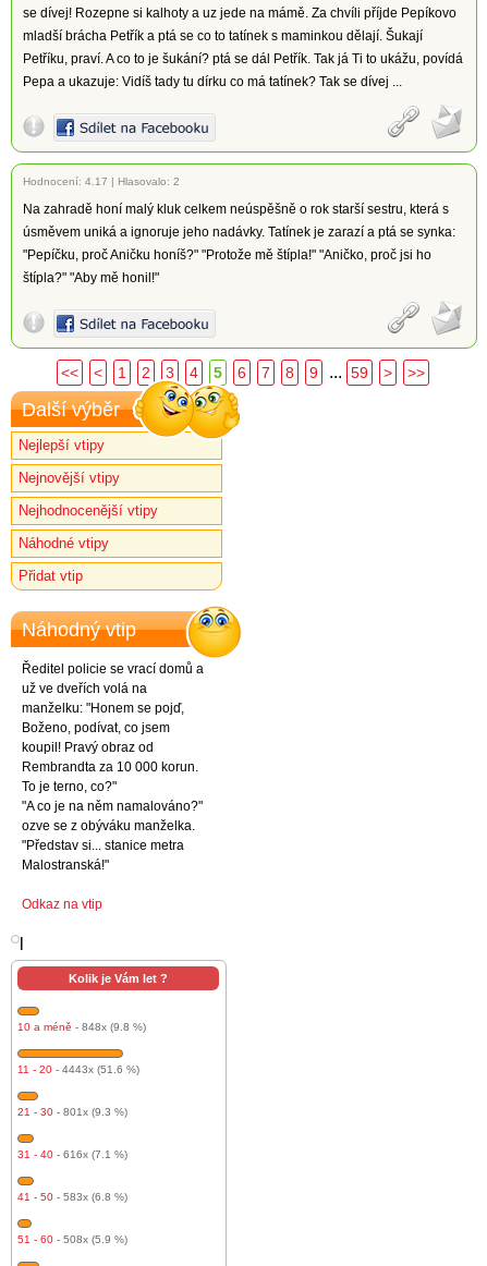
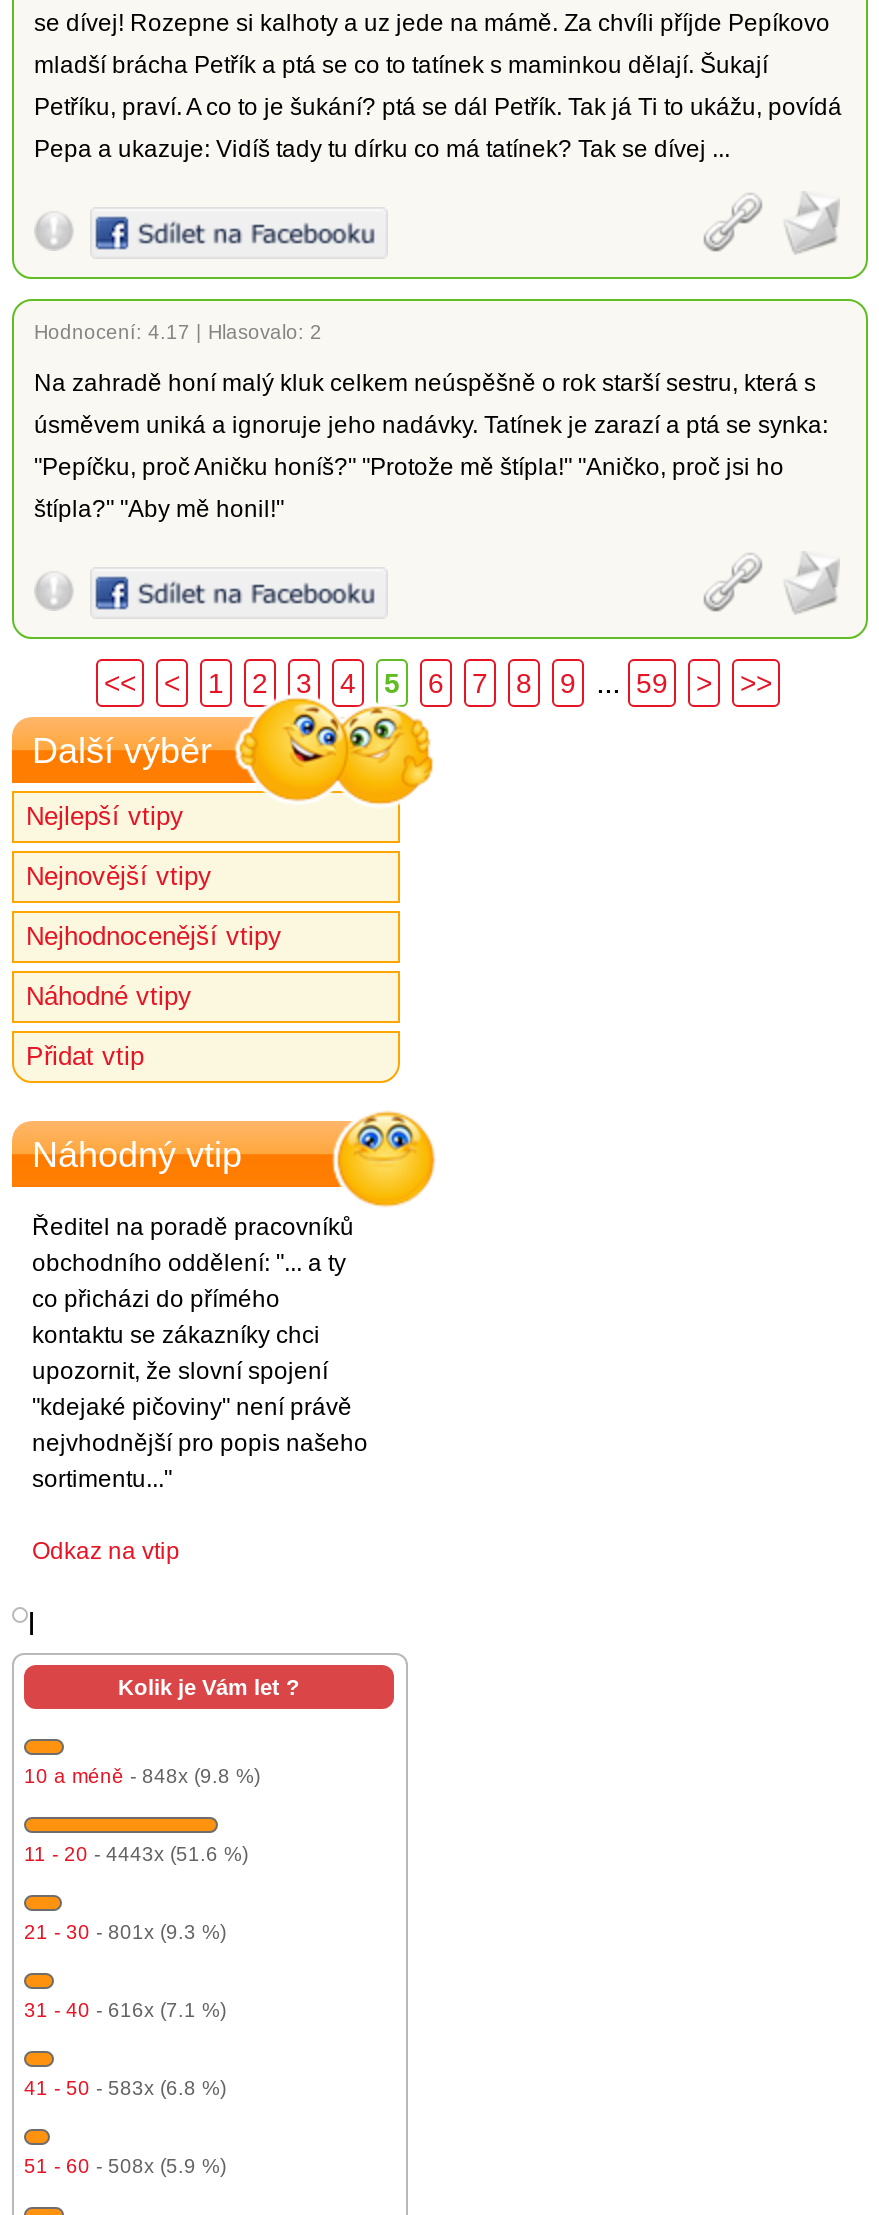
[22,661,204,873] Ředitel policie se vrací domů a | už ve dveřích volá na | manželku: "Honem se pojď, | Boženo, podívat, co jsem | koupil! Pravý obraz od | Rembrandta za 10 000 korun. | To je terno, co?" | "A co je na něm namalováno?" | ozve se z obýváku manželka. | "Představ si... stanice metra | Malostranská!" -> [32,1213,368,1493] Ředitel na poradě pracovníků | obchodního oddělení: "... a ty | co přicházi do přímého | kontaktu se zákazníky chci | upozornit, že slovní spojení | "kdejaké pičoviny" není právě | nejvhodnější pro popis našeho | sortimentu..."

